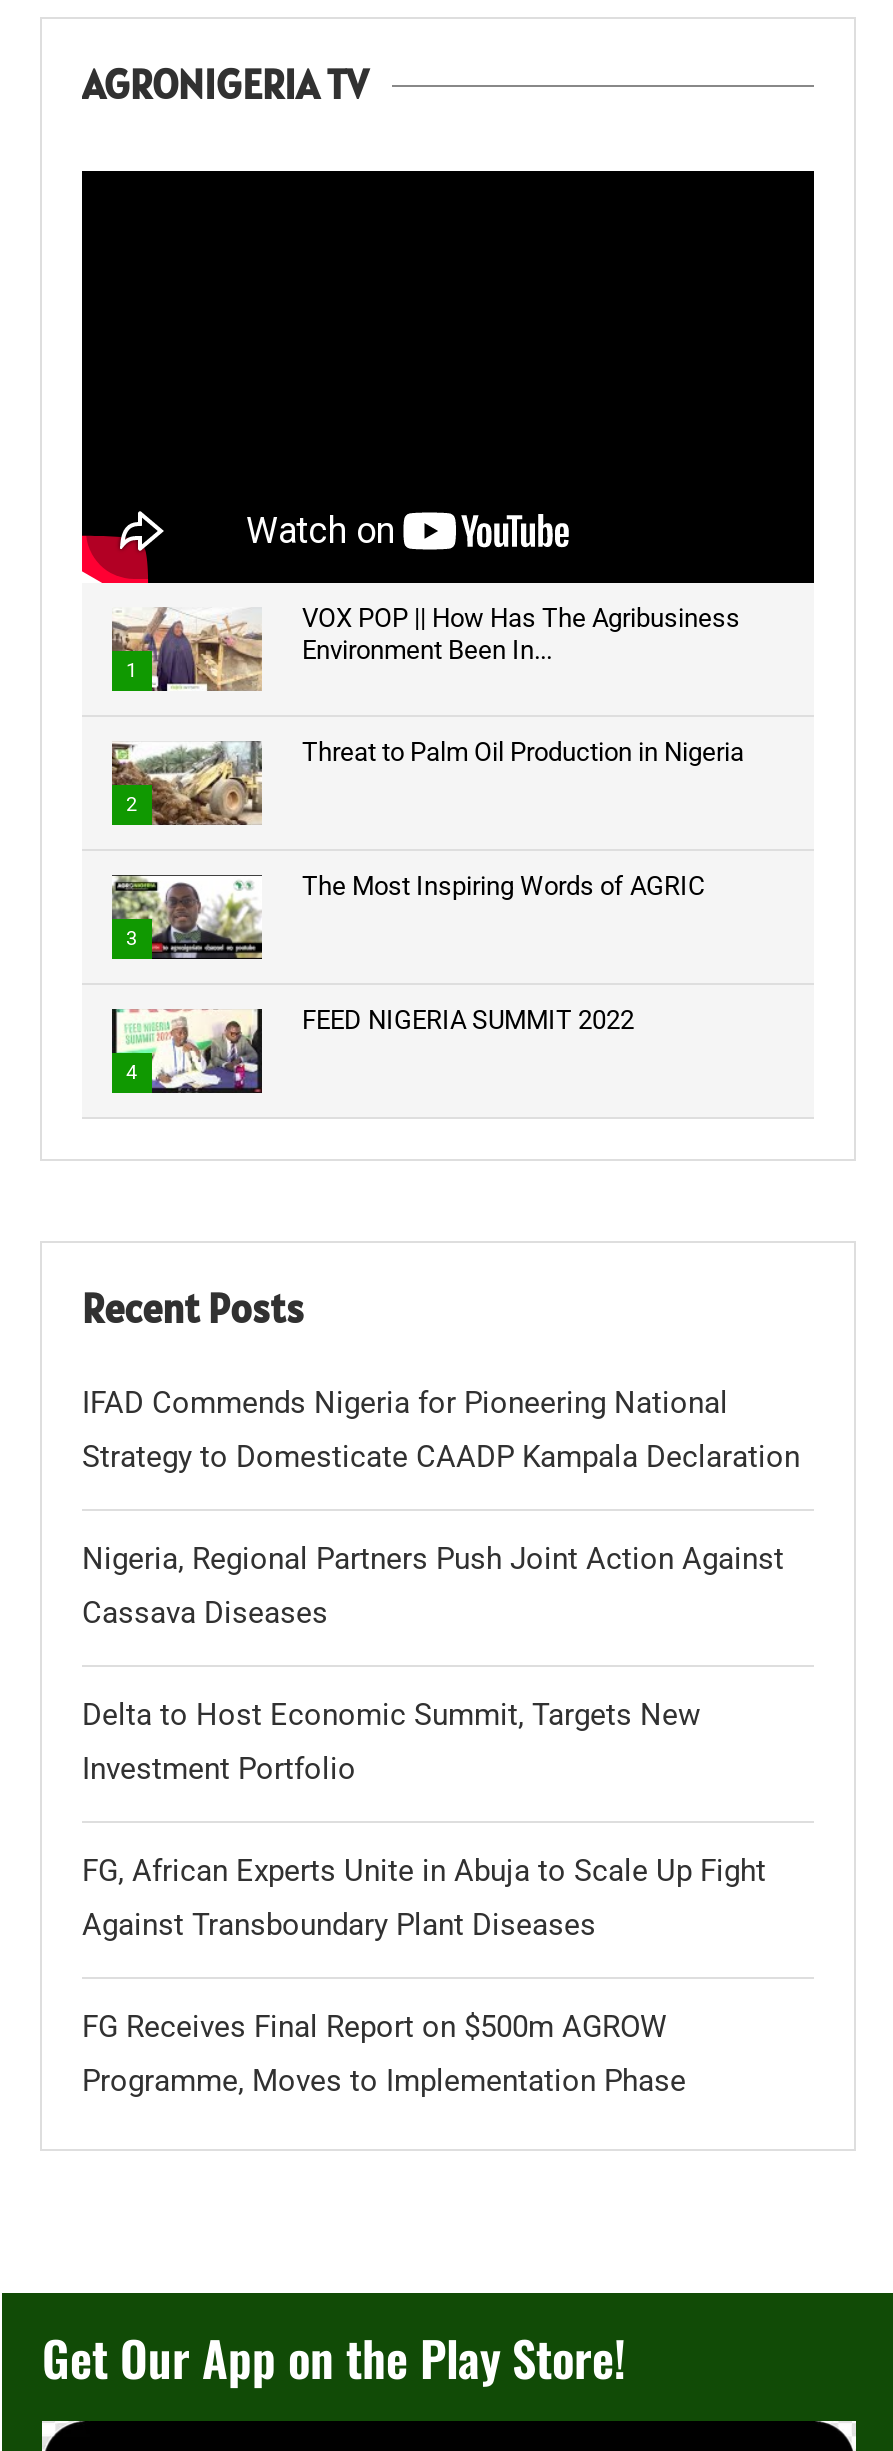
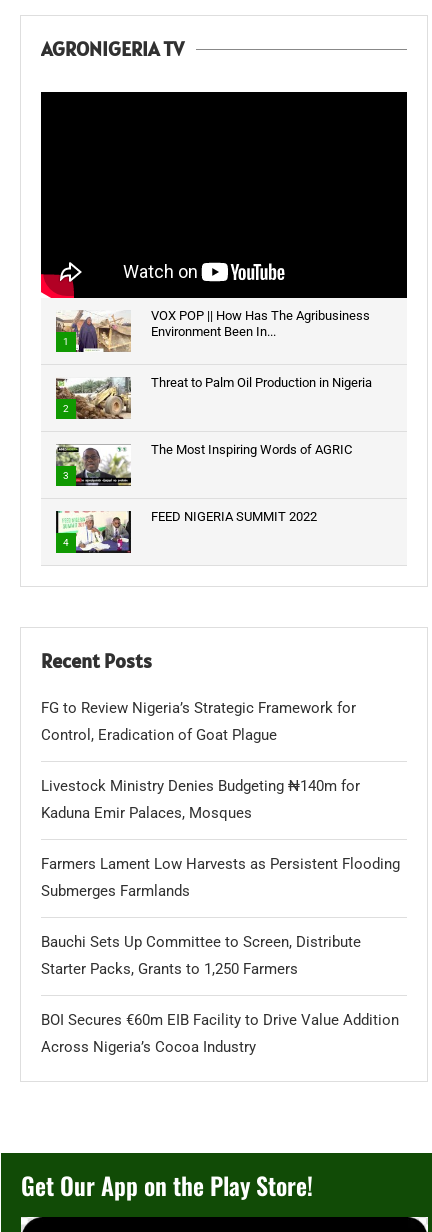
[82,1385,728,1421] IFAD Commends Nigeria for Pioneering National -> [41,699,356,717] FG to Review Nigeria’s Strategic Framework for
[82,1439,800,1475] Strategy to Domesticate CAADP Kampala Declaration -> [41,726,277,744] Control, Eradication of Goat Plague
[82,1541,784,1577] Nigeria, Regional Partners Push Joint Action Against -> [41,777,360,795] Livestock Ministry Denies Budgeting ₦140m for
[82,1595,328,1631] Cassava Diseases -> [41,804,252,822] Kaduna Emir Palaces, Mosques
[82,1697,700,1733] Delta to Host Economic Summit, Targets New -> [41,855,400,873] Farmers Lament Low Harvests as Persistent Flooding
[82,1751,364,1787] Investment Portfolio -> [41,882,190,900] Submerges Farmlands
[82,1853,766,1889] FG, African Experts Unite in Abuja to Scale Up Fight -> [41,933,361,951] Bauchi Sets Up Committee to Screen, Distribute
[82,1907,596,1943] Against Transboundary Plant Diseases -> [41,960,298,978] Starter Packs, Grants to 1,250 Farmers
[82,2009,666,2045] FG Receives Final Report on $500m AGROW -> [41,1011,399,1029] BOI Secures €60m EIB Facility to Drive Value Addition
[82,2063,686,2099] Programme, Moves to Implementation Phase -> [41,1038,256,1056] Across Nigeria’s Cocoa Industry

